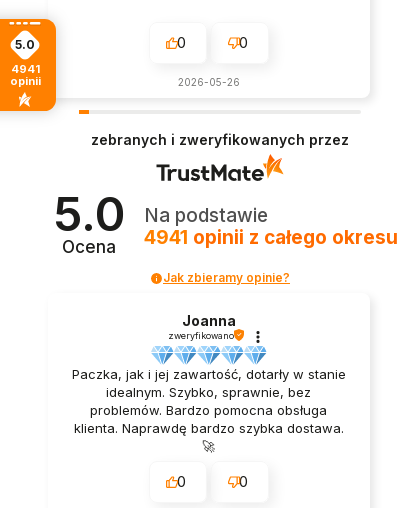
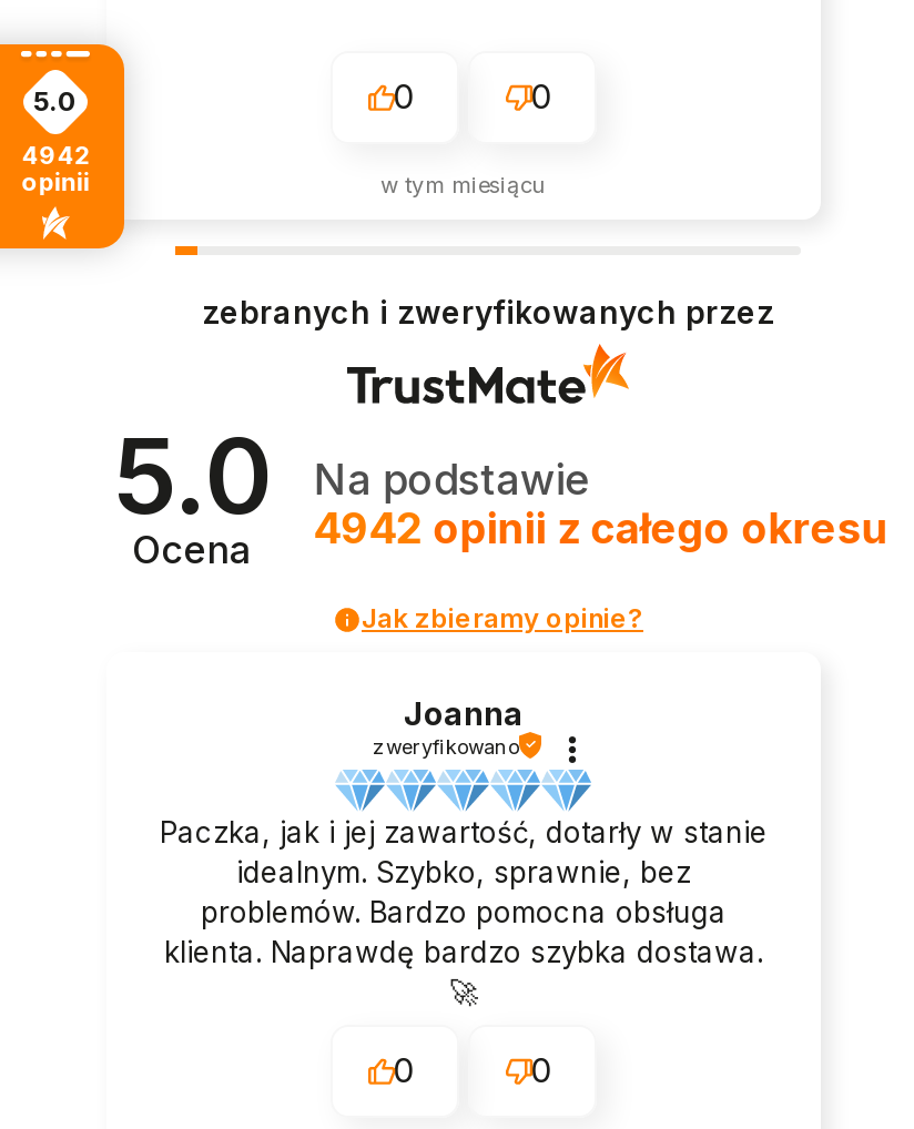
[11,62,40,76] 4941 -> [21,139,90,170] 4942
[178,76,240,88] 2026-05-26 -> [380,172,547,199] w tym miesiącu
[144,226,398,249] 4941 opinii z całego okresu -> [314,504,888,555] 4942 opinii z całego okresu

